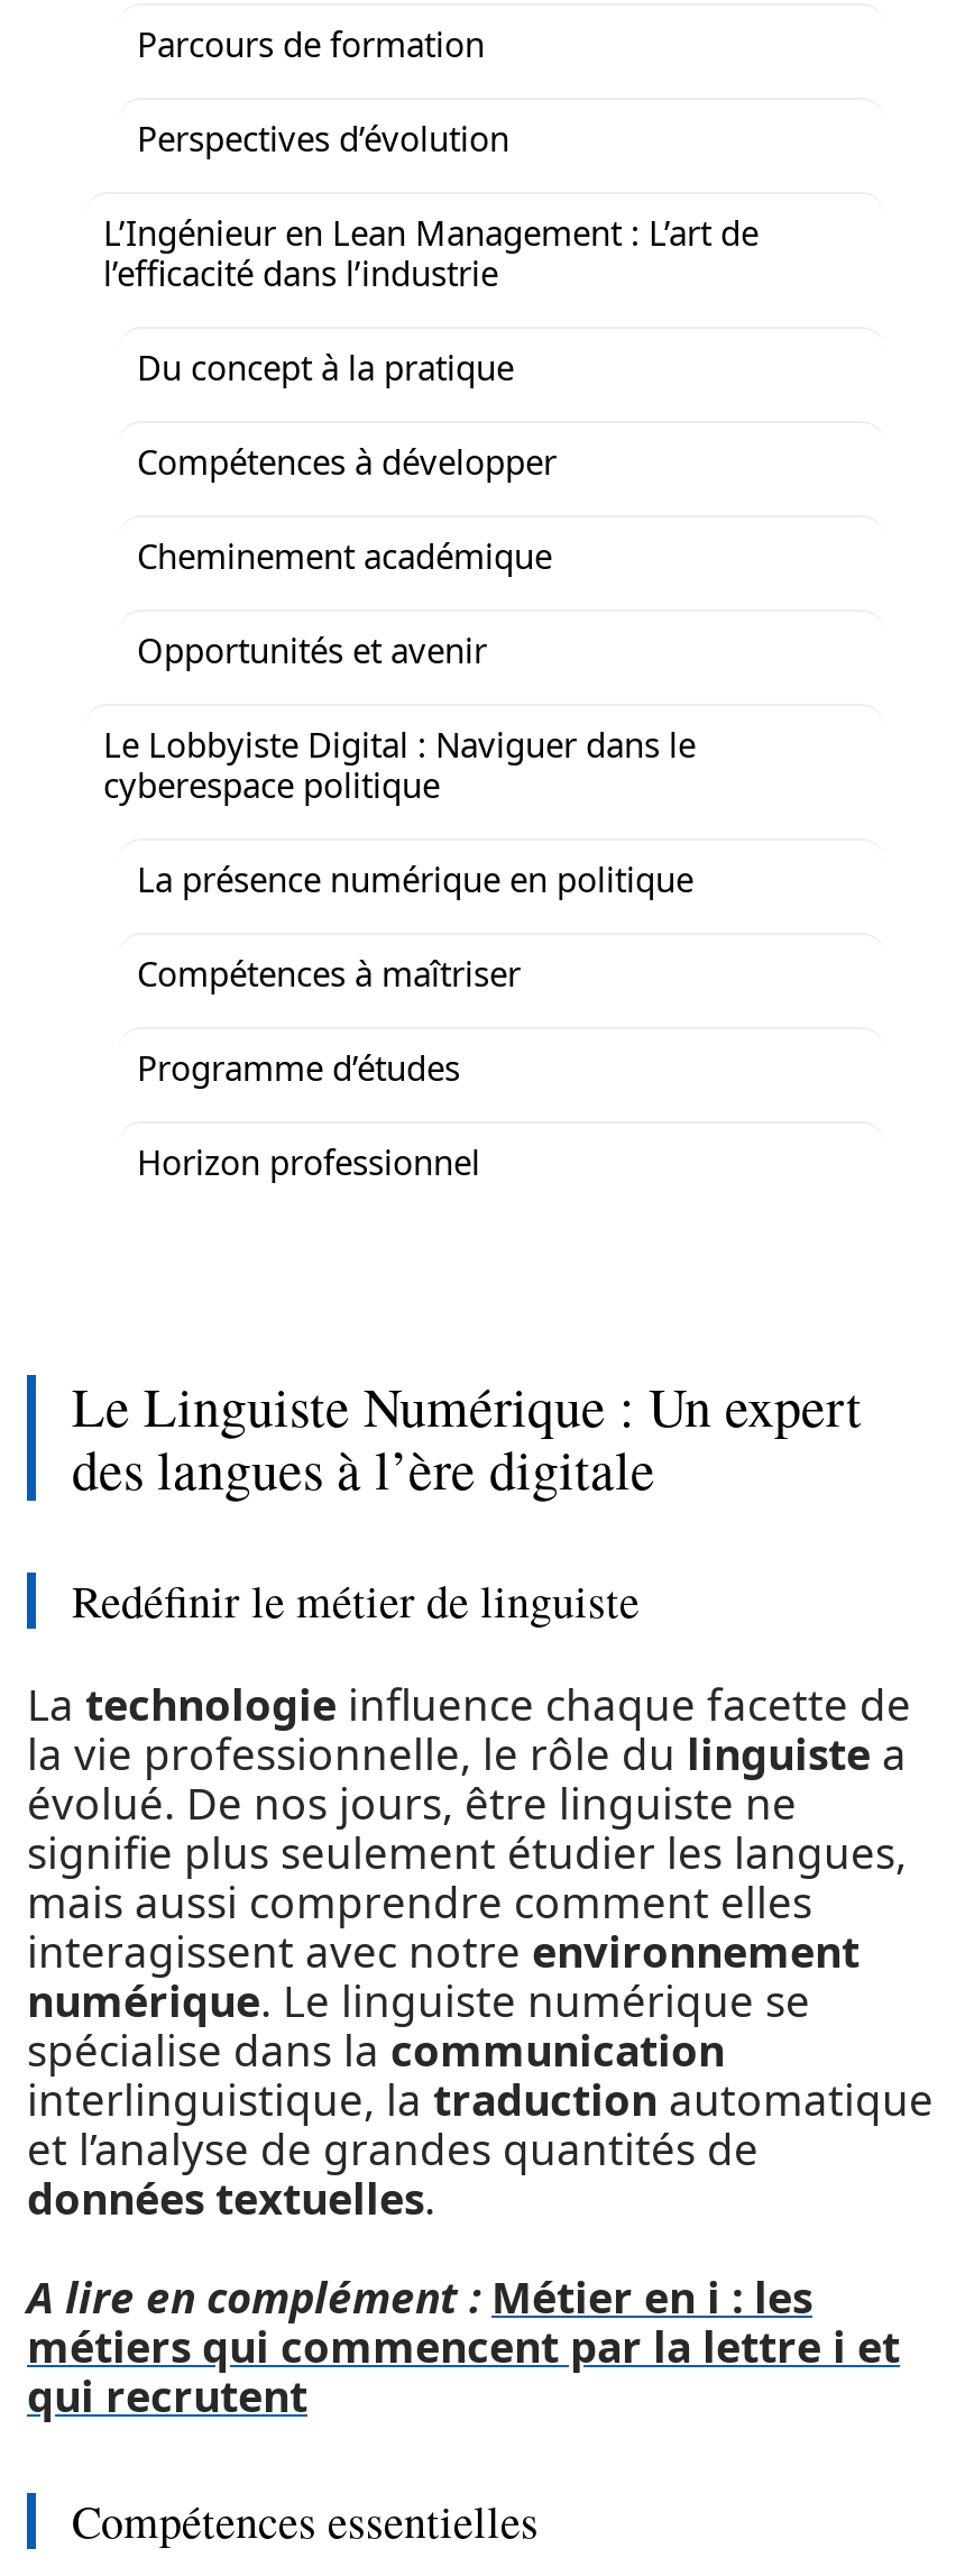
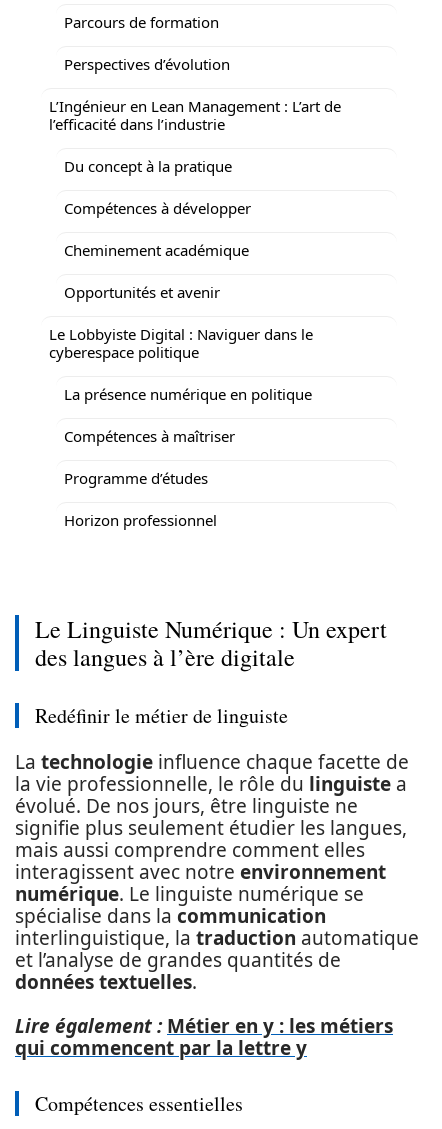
[27,2268,900,2426] A lire en complément : Métier en i : les | métiers qui commencent par la lettre i et | qui recrutent -> [15,1013,393,1061] Lire également : Métier en y : les métiers | qui commencent par la lettre y

